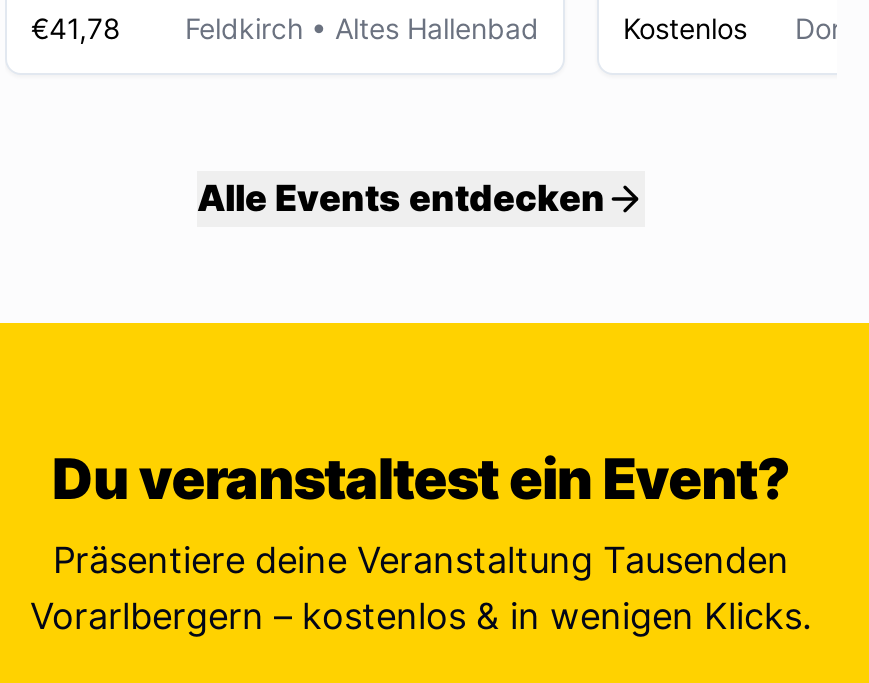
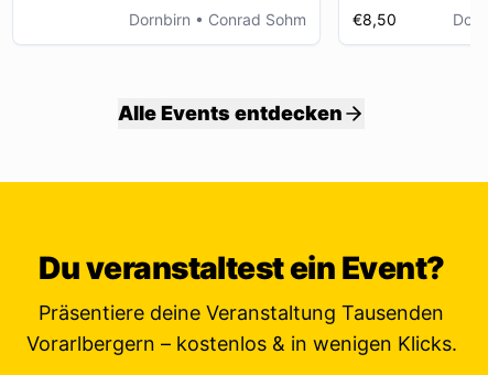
[31,11,539,45] €41,78 | Feldkirch • Altes Hallenbad -> [129,10,306,29] Dornbirn • Conrad Sohm
[623,11,747,45] Kostenlos -> [353,10,397,29] €8,50

